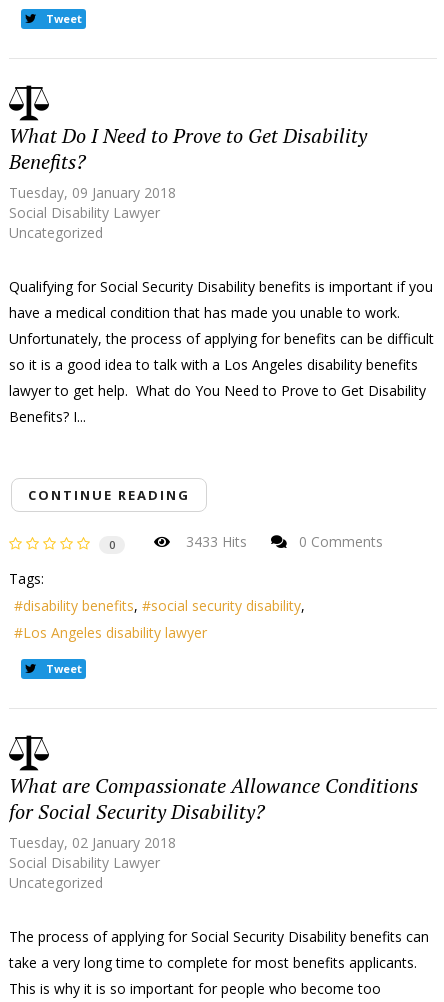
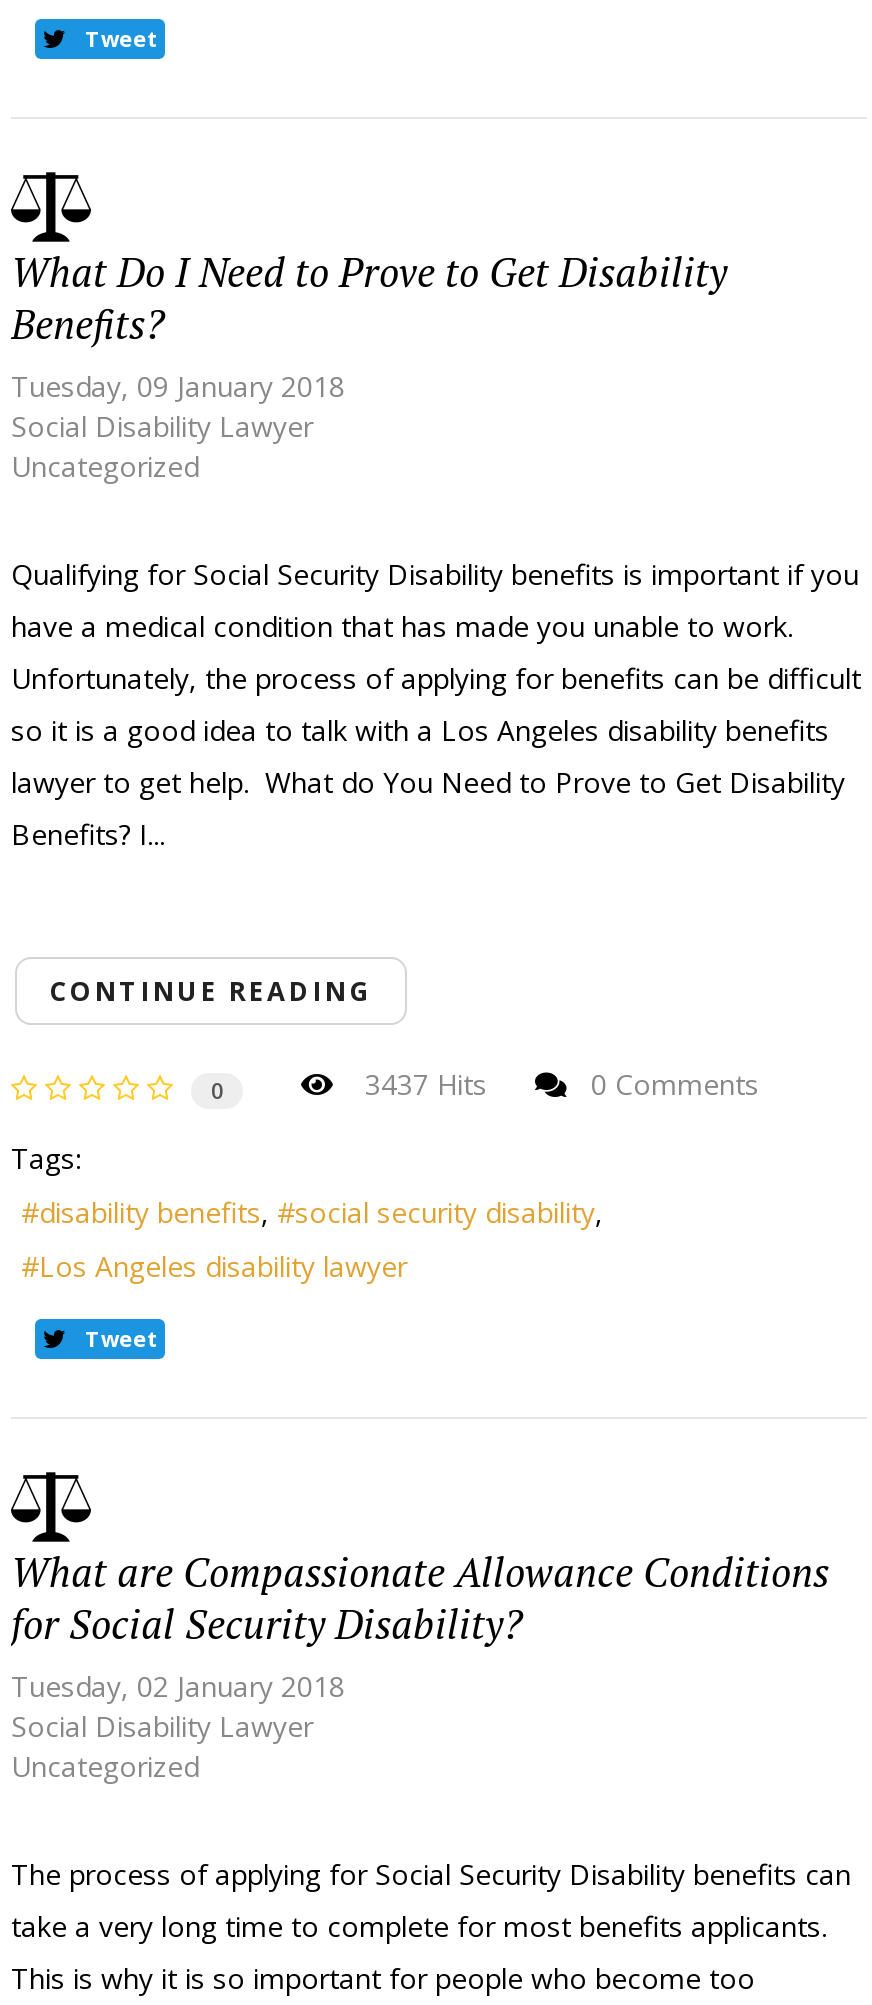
[178,532,247,551] 3433 Hits -> [349,1065,487,1103] 3437 Hits

